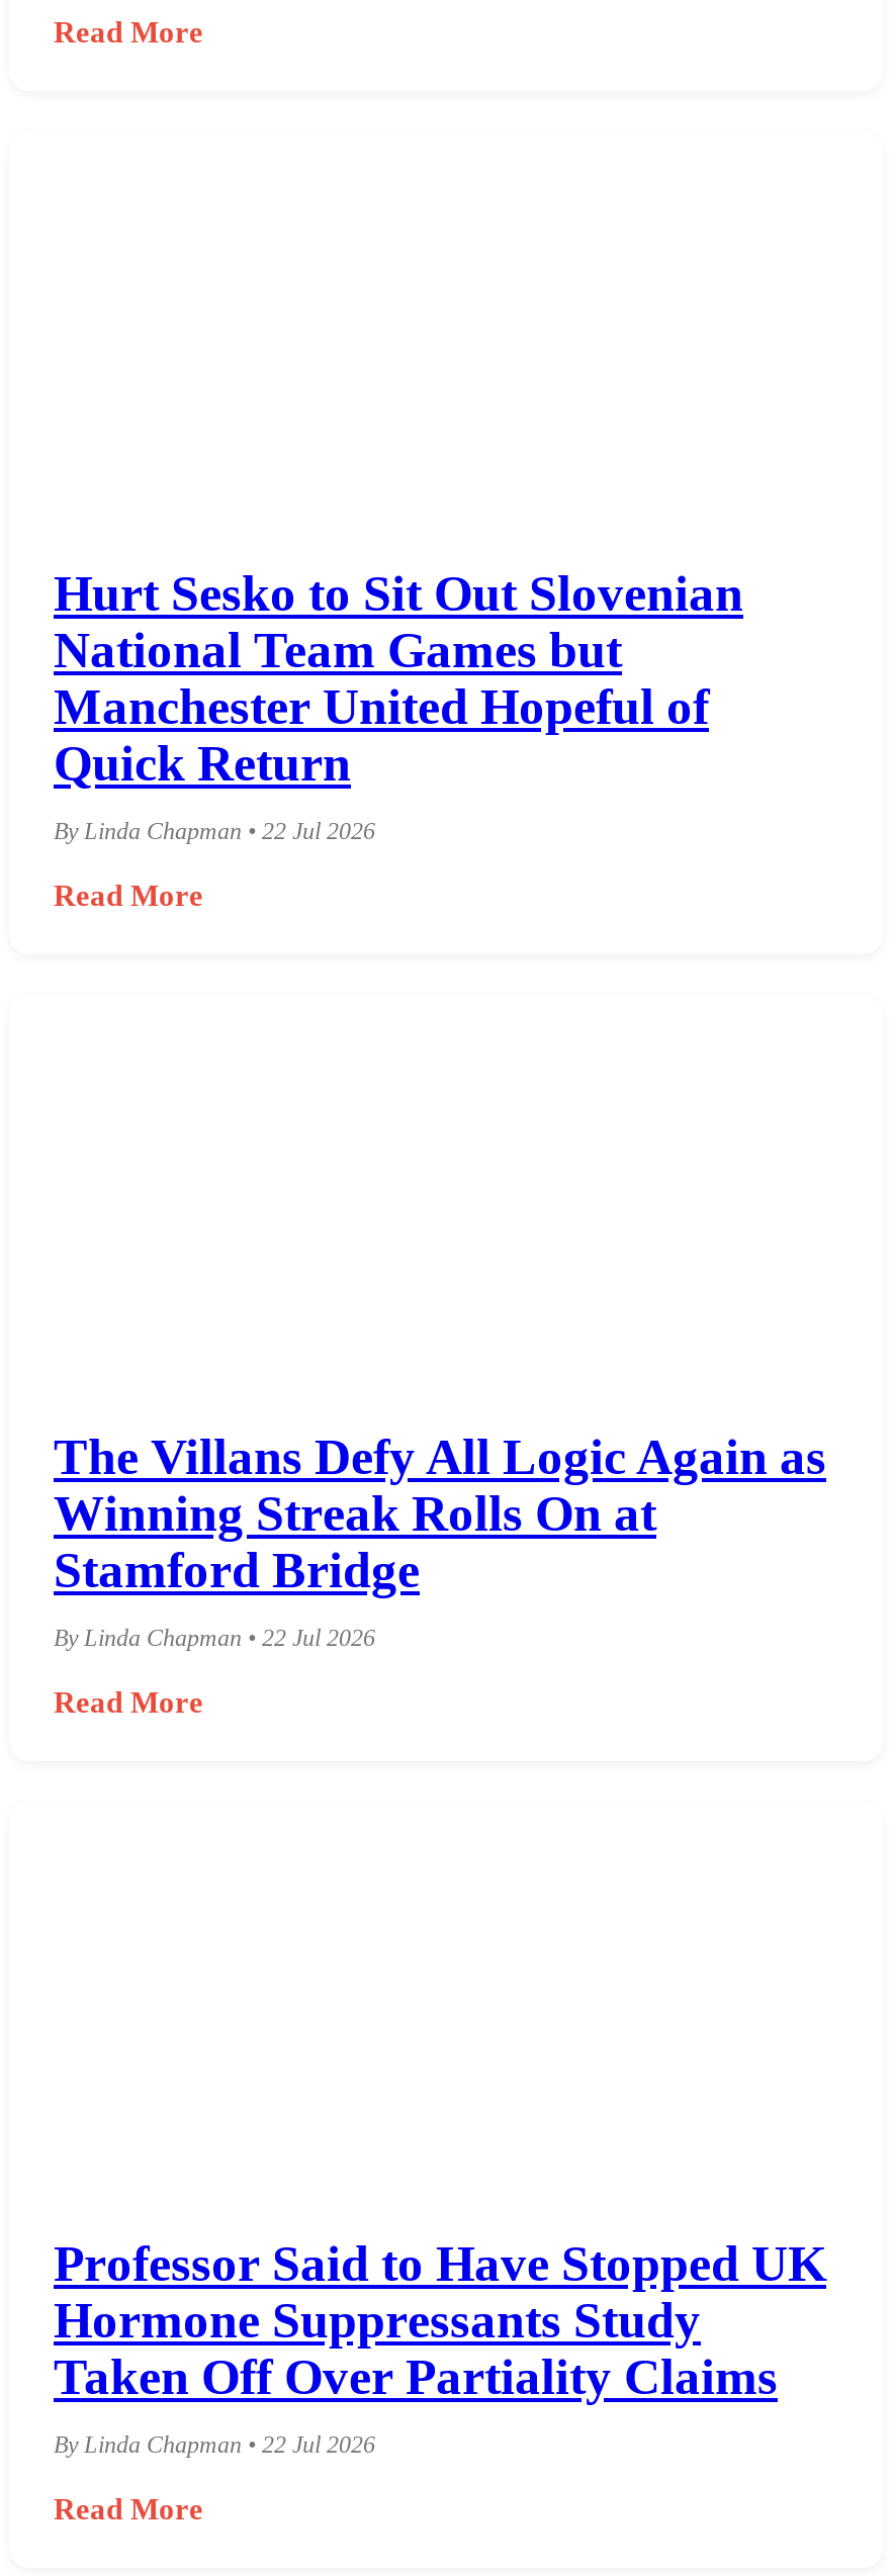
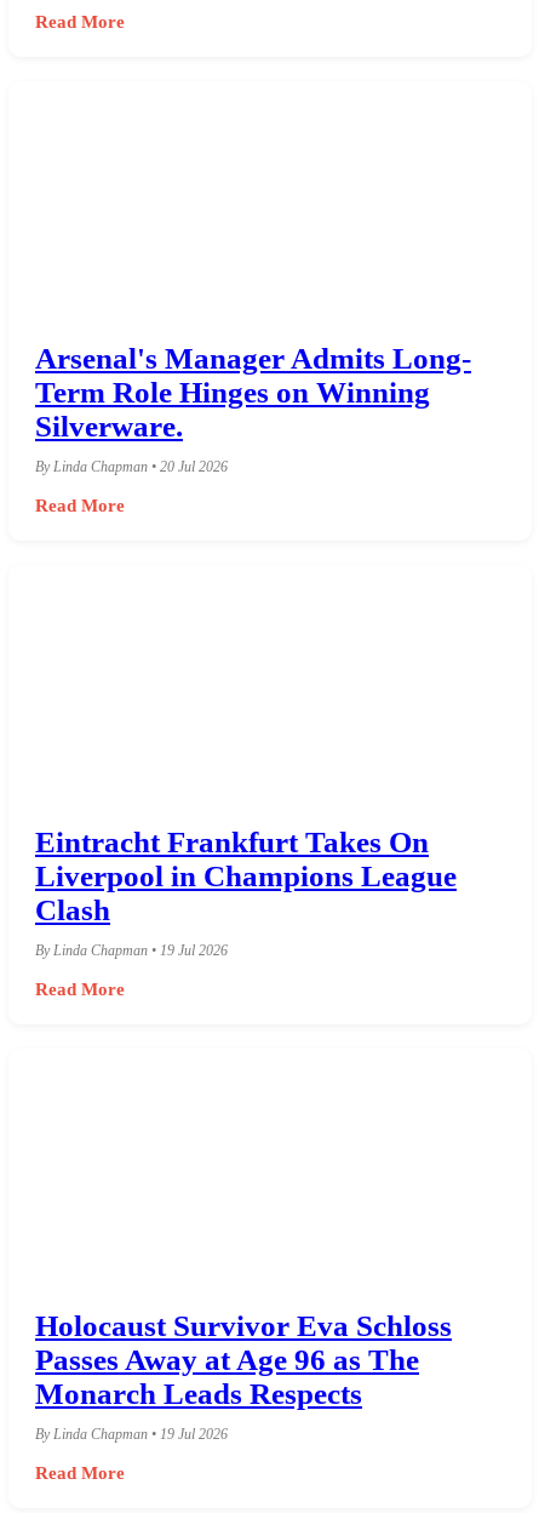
[54,566,743,790] Hurt Sesko to Sit Out Slovenian | National Team Games but | Manchester United Hopeful of | Quick Return -> [35,342,471,442] Arsenal's Manager Admits Long- | Term Role Hinges on Winning | Silverware.
[54,816,375,845] By Linda Chapman • 22 Jul 2026 -> [35,458,228,475] By Linda Chapman • 20 Jul 2026
[54,1429,826,1597] The Villans Defy All Logic Again as | Winning Streak Rolls On at | Stamford Bridge -> [35,825,457,926] Eintracht Frankfurt Takes On | Liverpool in Champions League | Clash
[54,1623,375,1651] By Linda Chapman • 22 Jul 2026 -> [35,942,228,959] By Linda Chapman • 19 Jul 2026
[54,2235,826,2403] Professor Said to Have Stopped UK | Hormone Suppressants Study | Taken Off Over Partiality Claims -> [35,1309,452,1409] Holocaust Survivor Eva Schloss | Passes Away at Age 96 as The | Monarch Leads Respects
[54,2430,375,2458] By Linda Chapman • 22 Jul 2026 -> [35,1425,228,1442] By Linda Chapman • 19 Jul 2026

